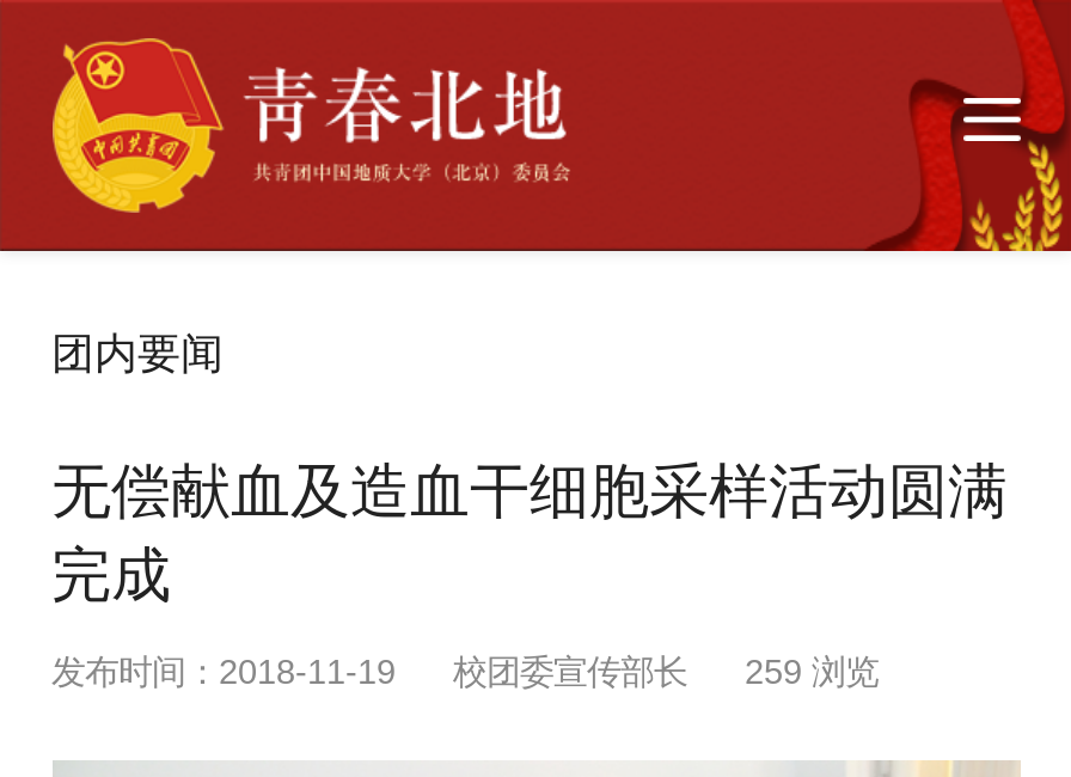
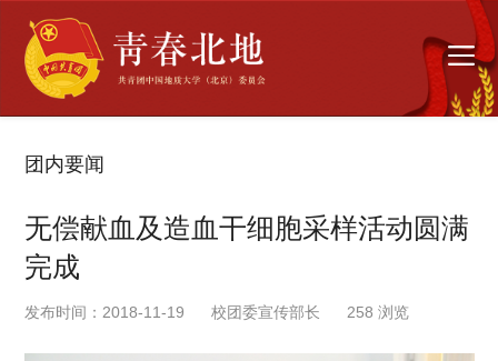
[51,652,879,690] 发布时间：2018-11-19 校团委宣传部长 259浏览 -> [24,303,409,321] 发布时间：2018-11-19 校团委宣传部长 258浏览

